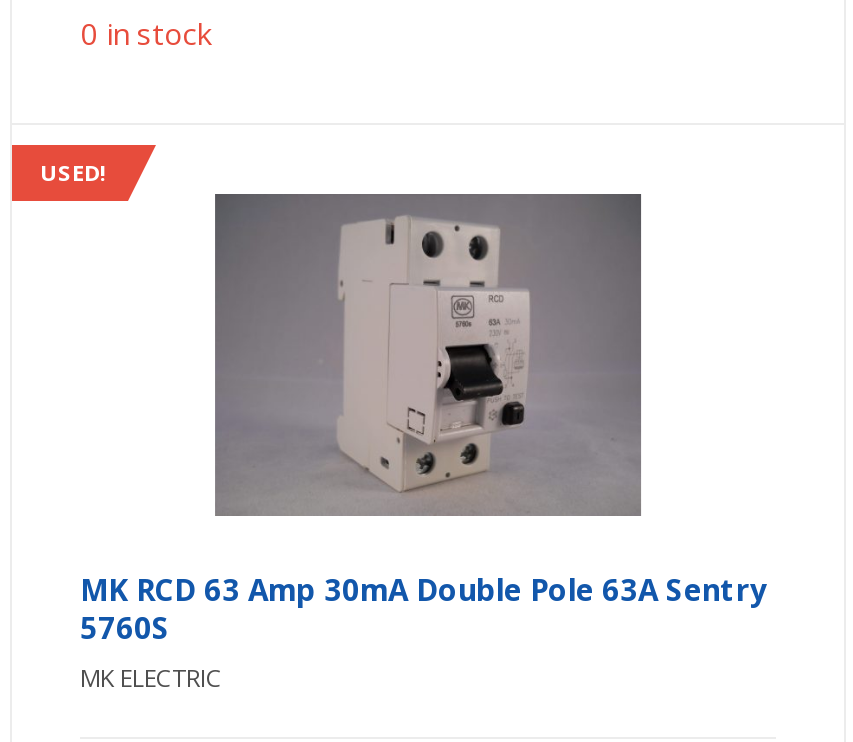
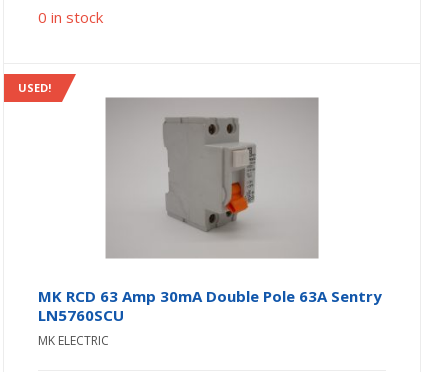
[216,196,640,514] [image] -> [105,98,319,258] [image]
[80,607,170,647] 5760S -> [38,304,124,324] LN5760SCU

